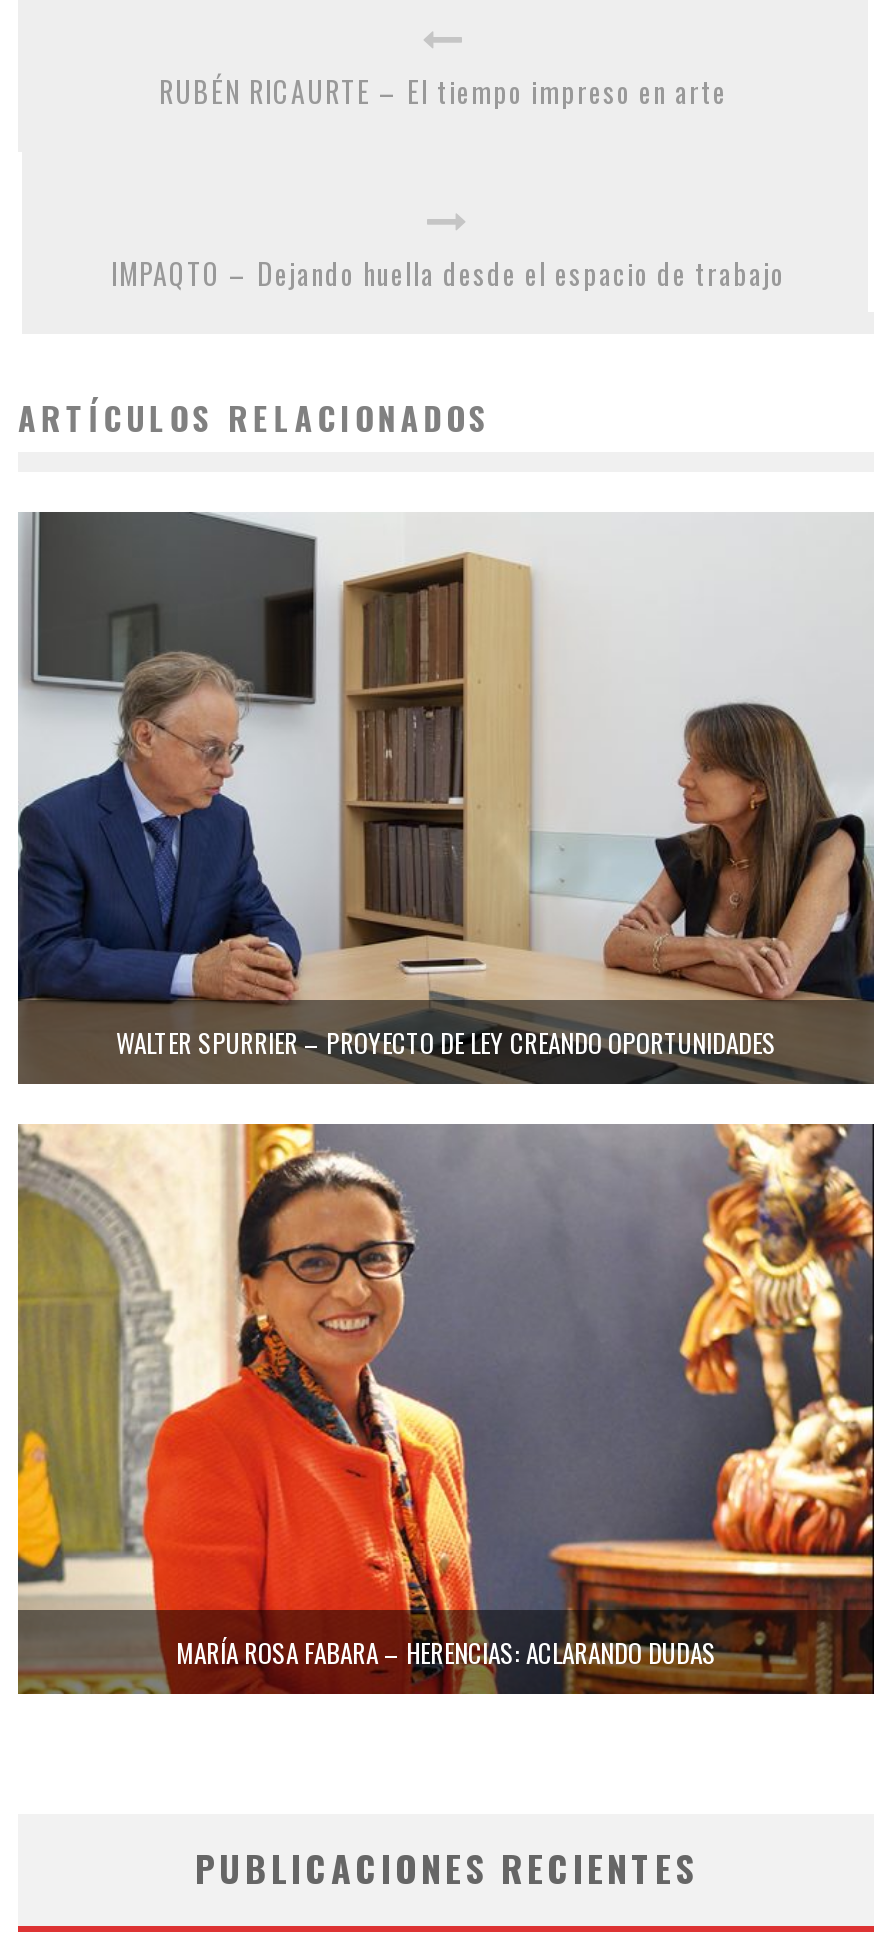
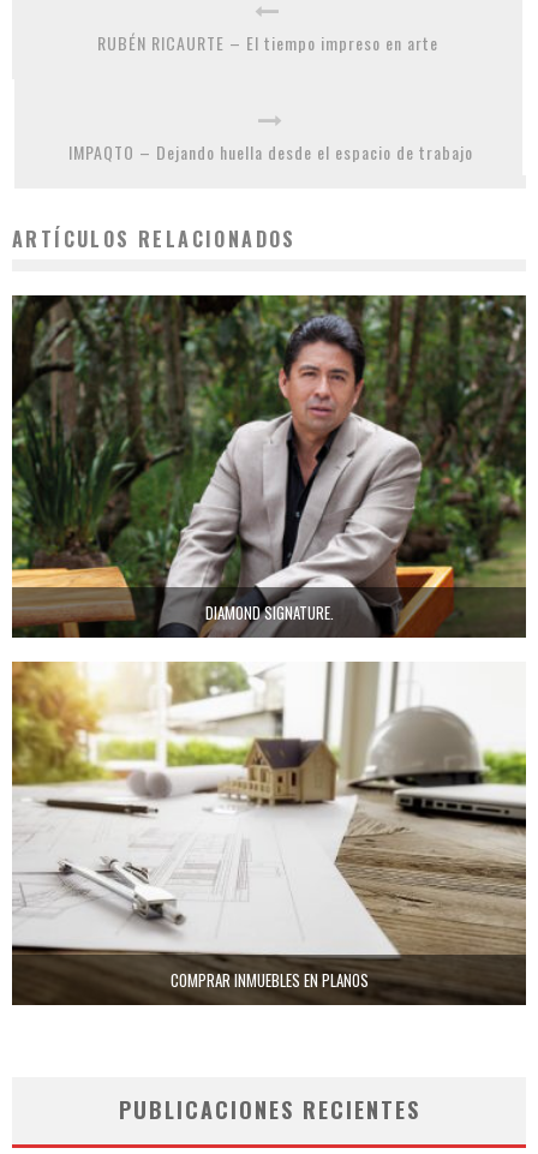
[16,512,876,1084] [image] | WALTER SPURRIER – PROYECTO DE LEY CREANDO OPORTUNIDADES -> [11,294,527,638] [image] | DIAMOND SIGNATURE.
[16,1122,876,1696] [image] | MARÍA ROSA FABARA – HERENCIAS: ACLARANDO DUDAS -> [12,660,527,1005] [image] | COMPRAR INMUEBLES EN PLANOS

